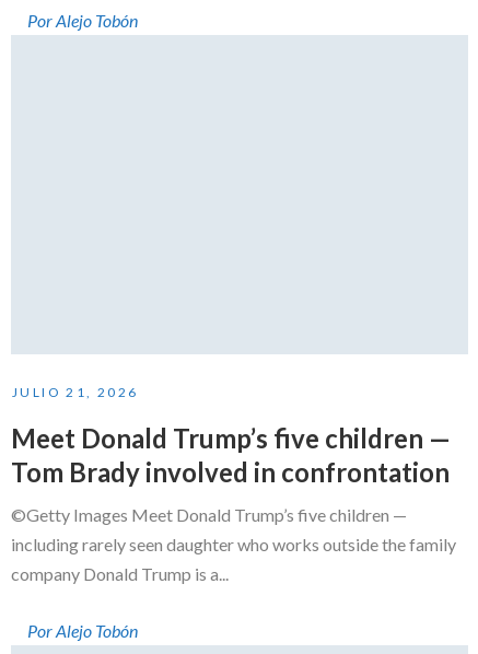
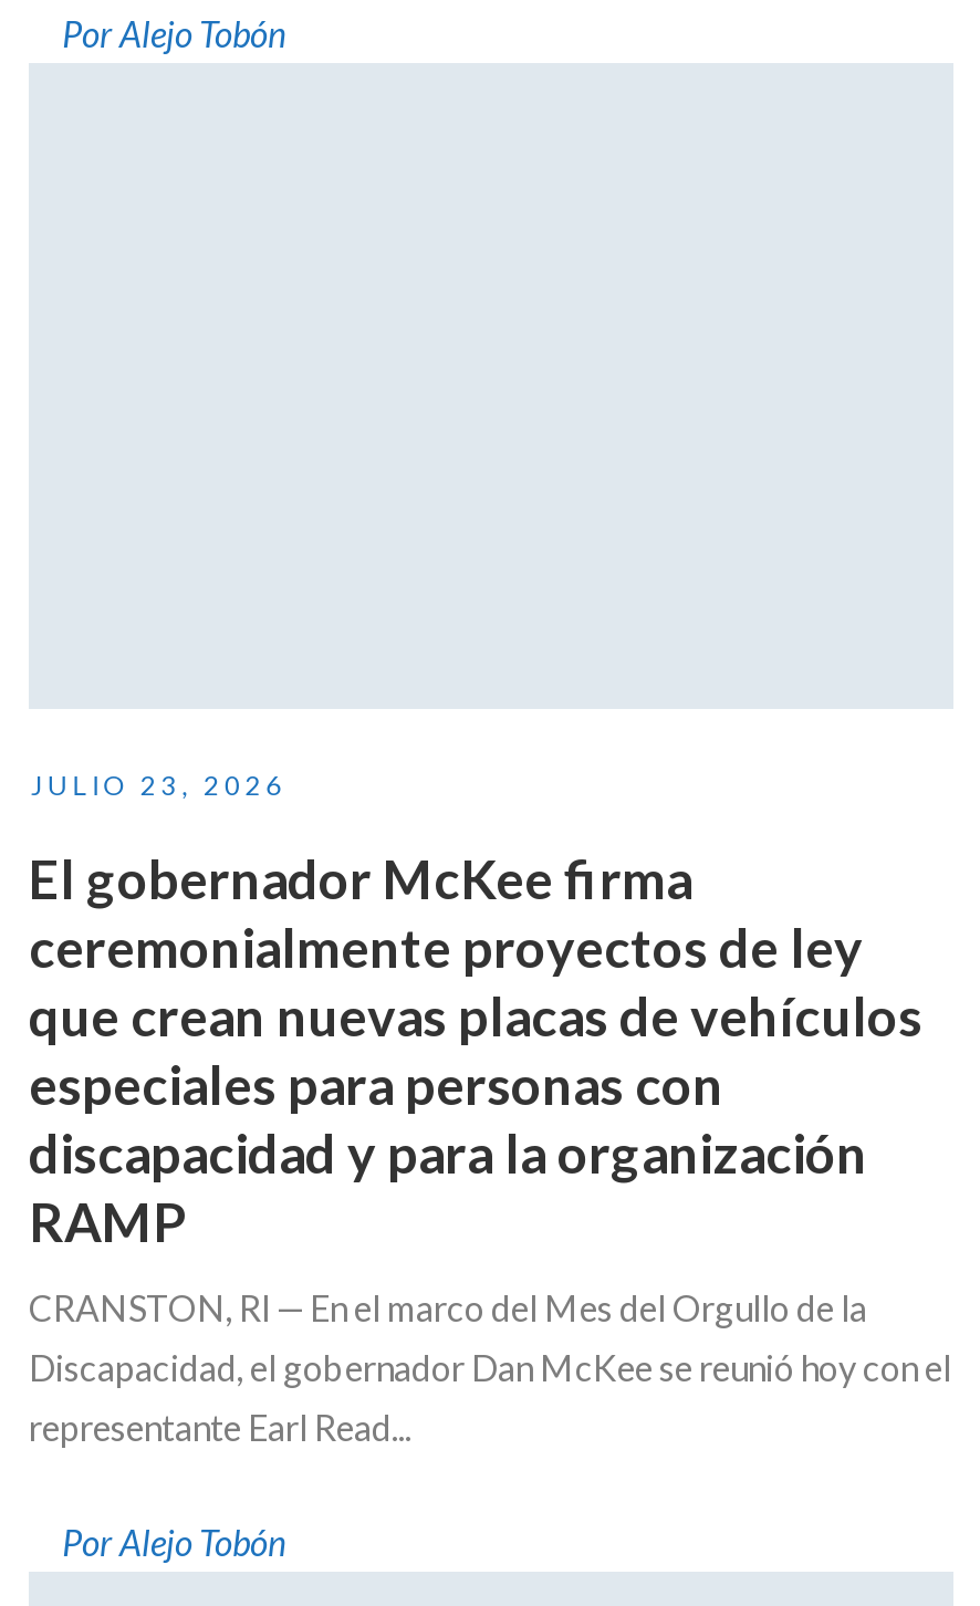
[12,384,138,400] JULIO 21, 2026 -> [31,769,287,802] JULIO 23, 2026
[11,422,451,488] Meet Donald Trump’s five children — | Tom Brady involved in confrontation -> [29,847,922,1254] El gobernador McKee firma | ceremonialmente proyectos de ley | que crean nuevas placas de vehículos | especiales para personas con | discapacidad y para la organización | RAMP
[11,504,456,584] ©Getty Images Meet Donald Trump’s five children — | including rarely seen daughter who works outside the family | company Donald Trump is a... -> [29,1287,951,1448] CRANSTON, RI — En el marco del Mes del Orgullo de la | Discapacidad, el gobernador Dan McKee se reunió hoy con el | representante Earl Read...

